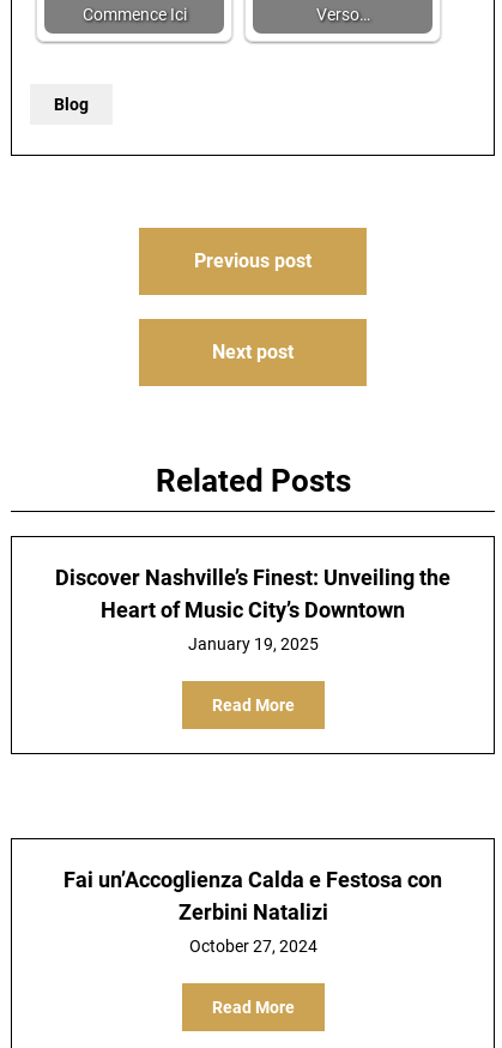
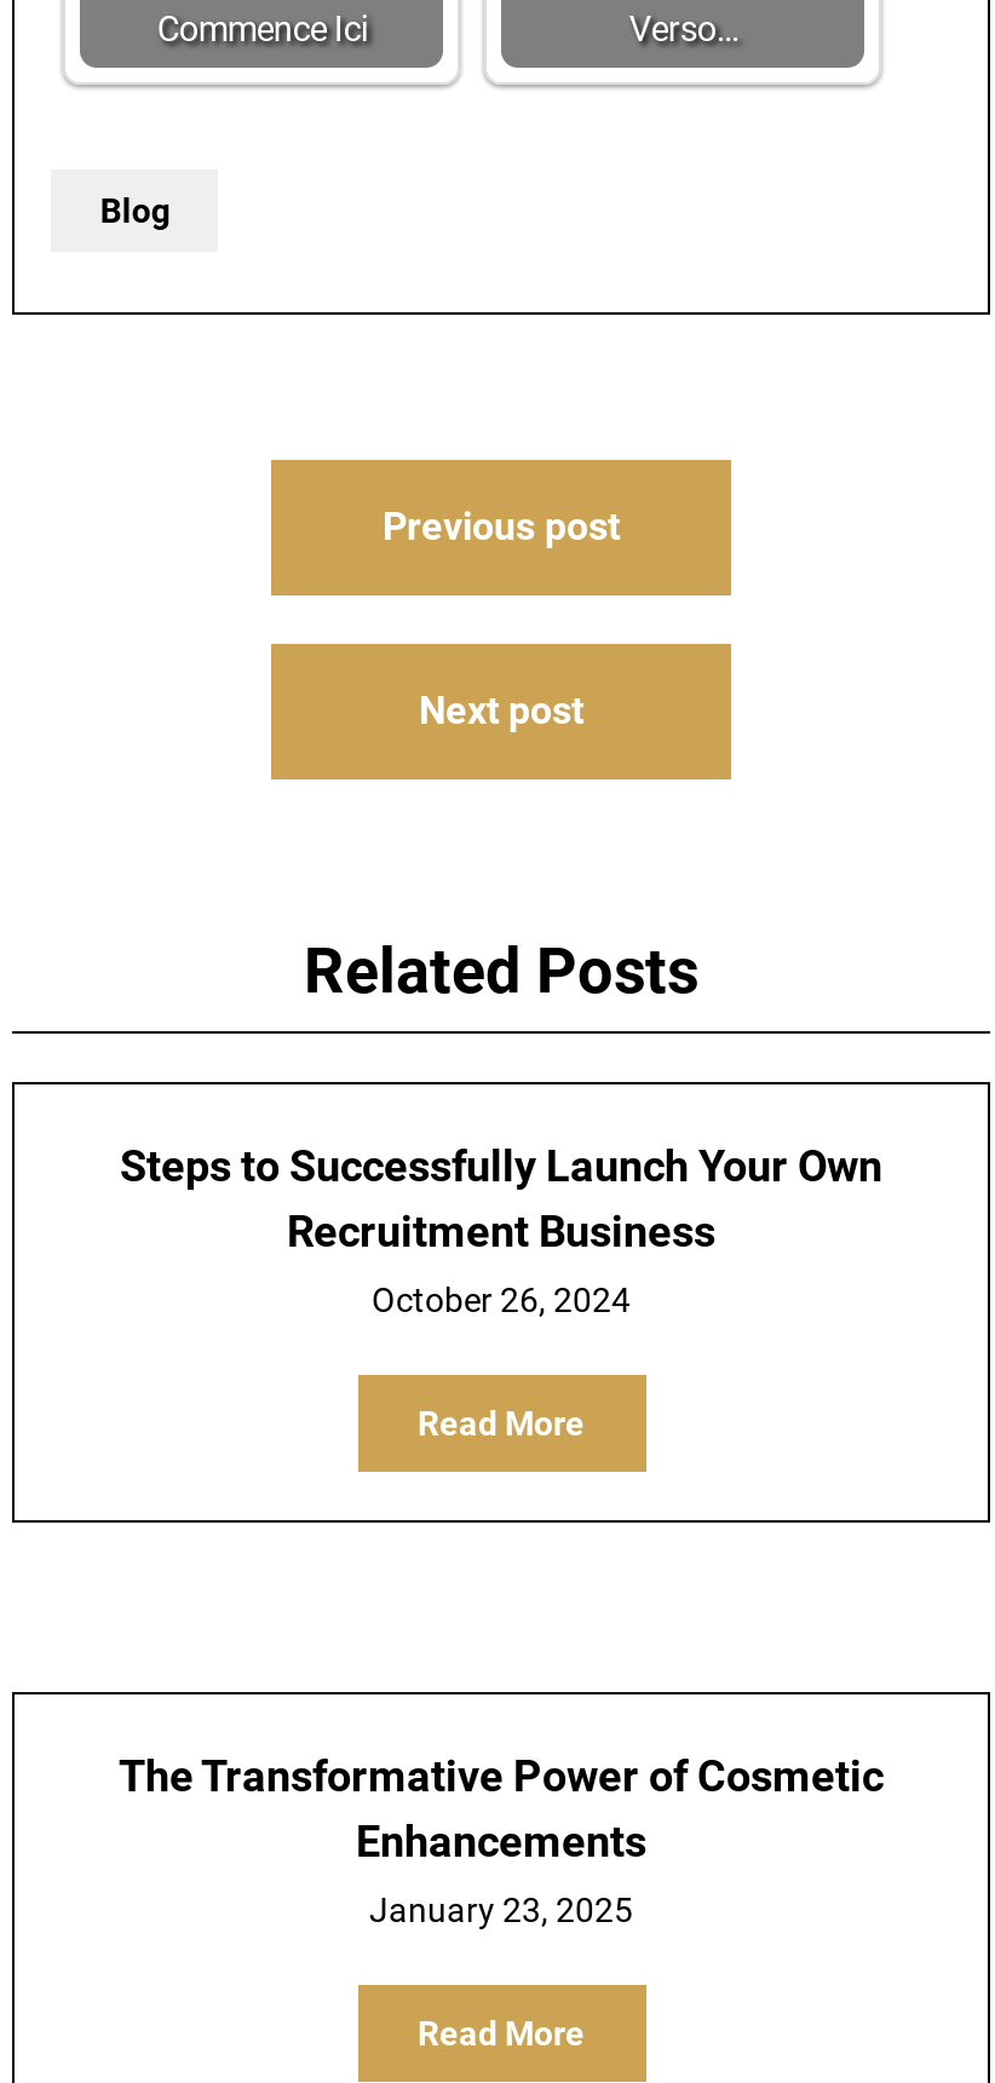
[55,565,450,622] Discover Nashville’s Finest: Unveiling the | Heart of Music City’s Downtown -> [120,1140,882,1256] Steps to Successfully Launch Your Own | Recruitment Business
[188,634,318,654] January 19, 2025 -> [372,1281,631,1319] October 26, 2024
[63,867,442,924] Fai un’Accoglienza Calda e Festosa con | Zerbini Natalizi -> [119,1750,884,1866] The Transformative Power of Cosmetic | Enhancements
[189,936,317,956] October 27, 2024 -> [369,1891,633,1929] January 23, 2025

